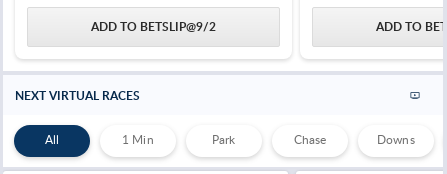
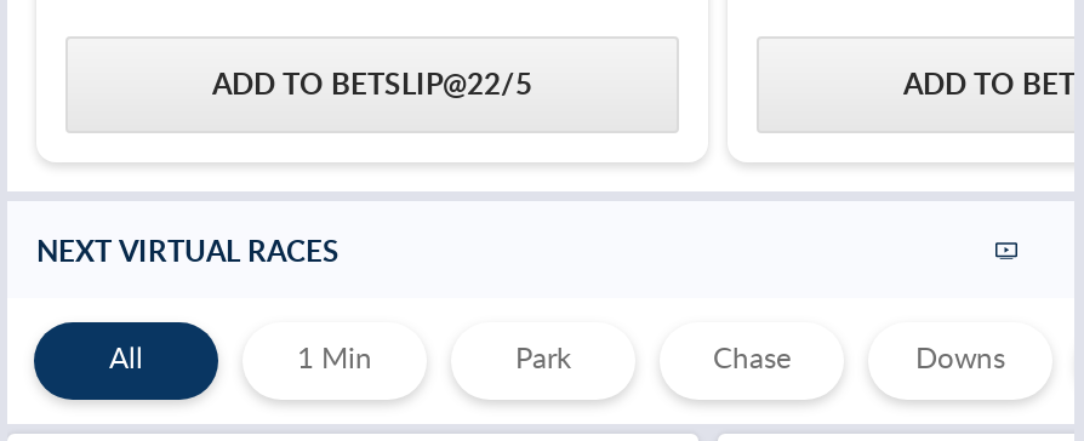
[91,18,216,35] ADD TO BETSLIP@9/2 -> [212,63,532,105] ADD TO BETSLIP@22/5

